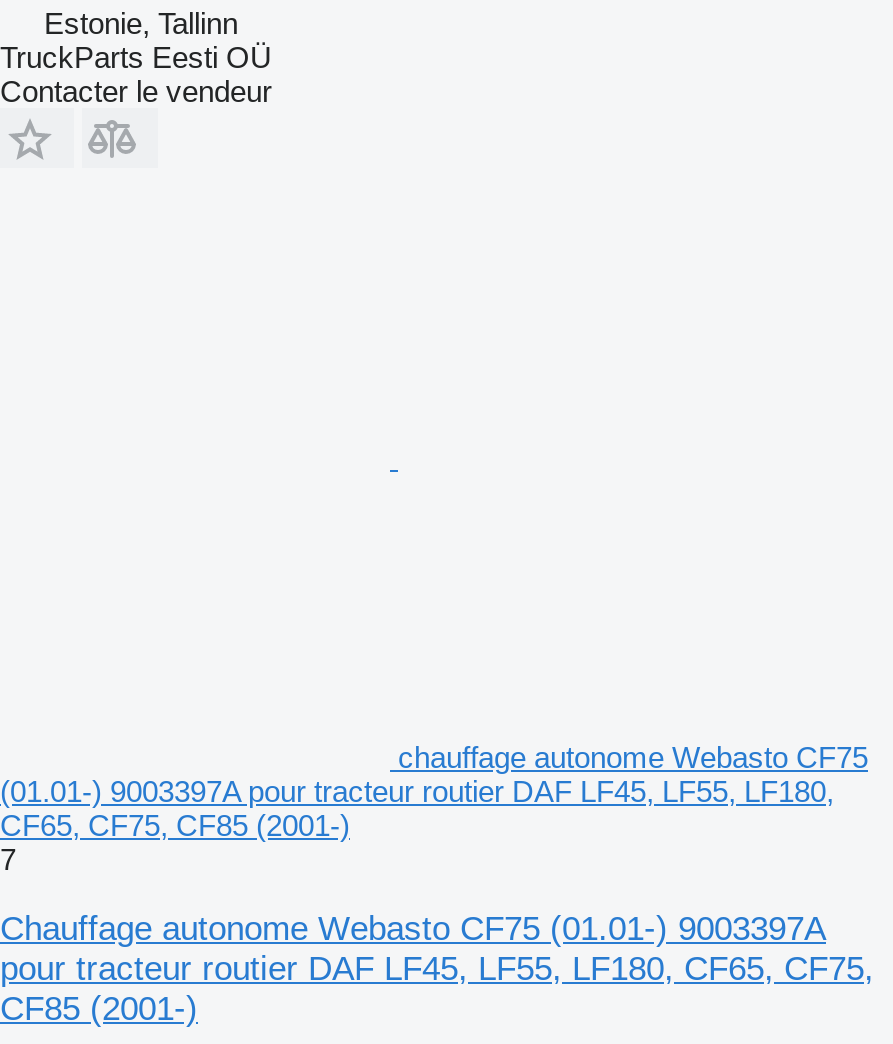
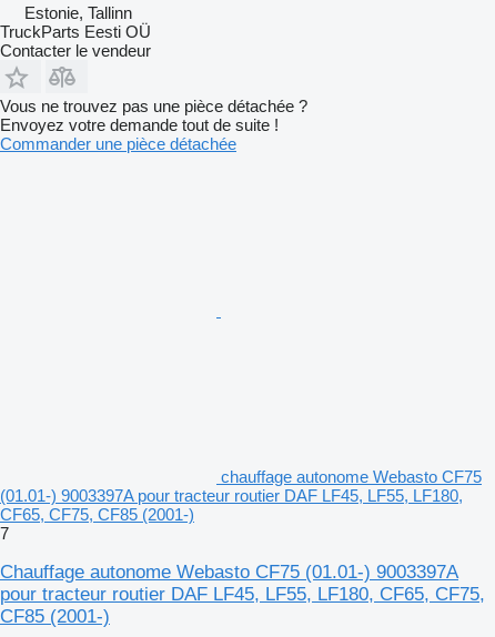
none -> [0,97,307,153] Vous ne trouvez pas une pièce détachée ? | Envoyez votre demande tout de suite ! | Commander une pièce détachée

